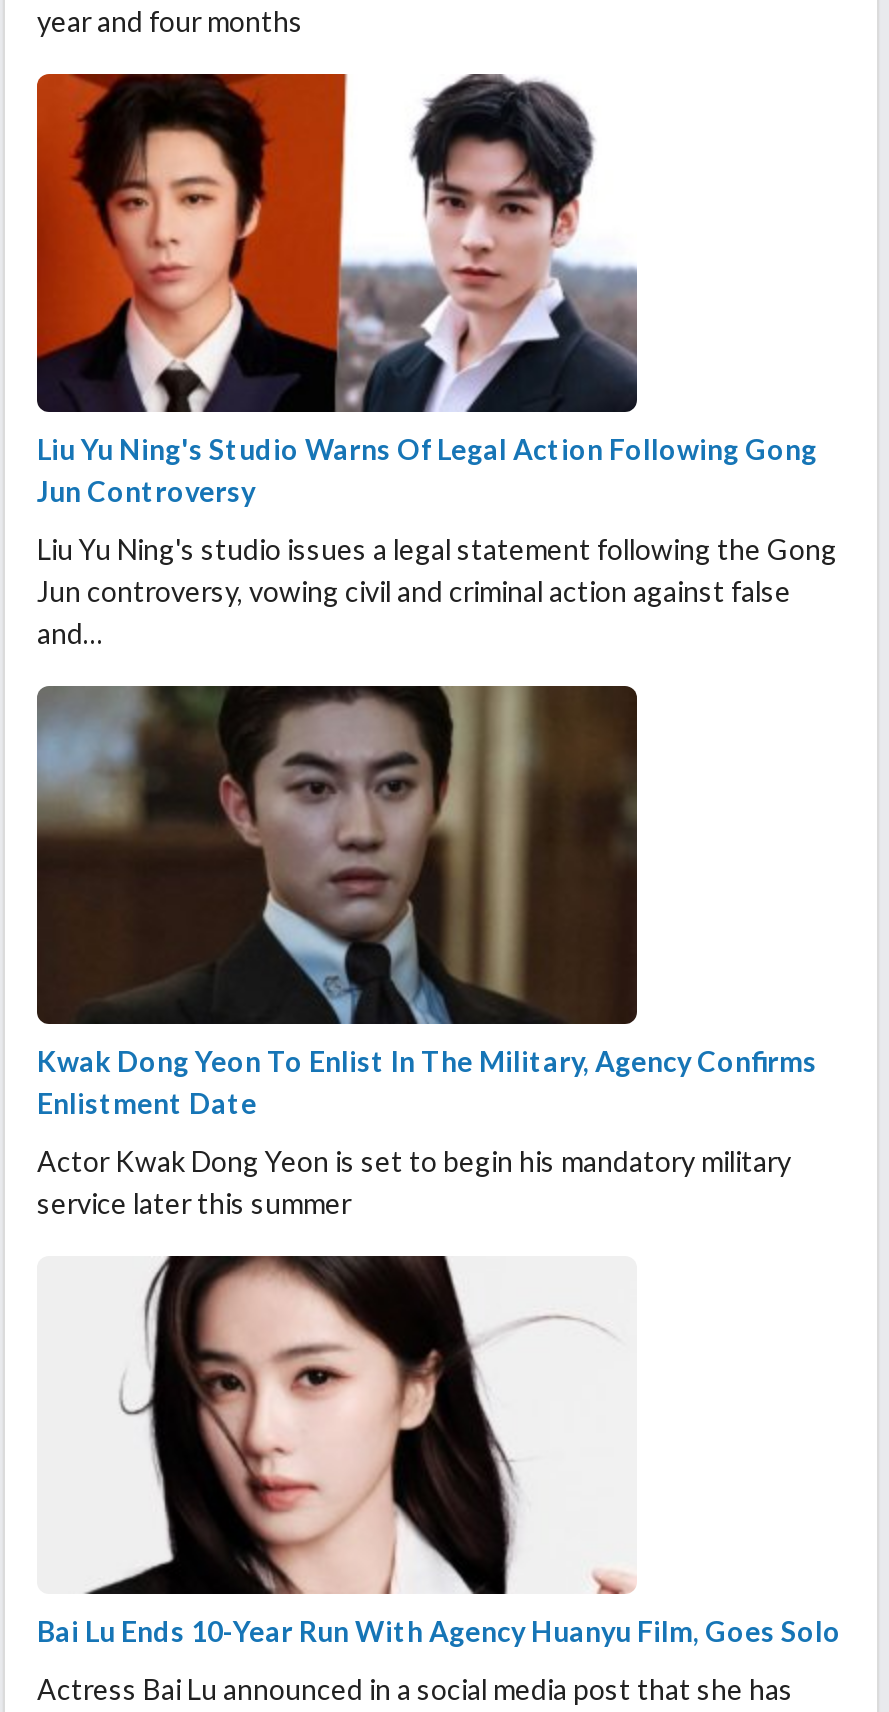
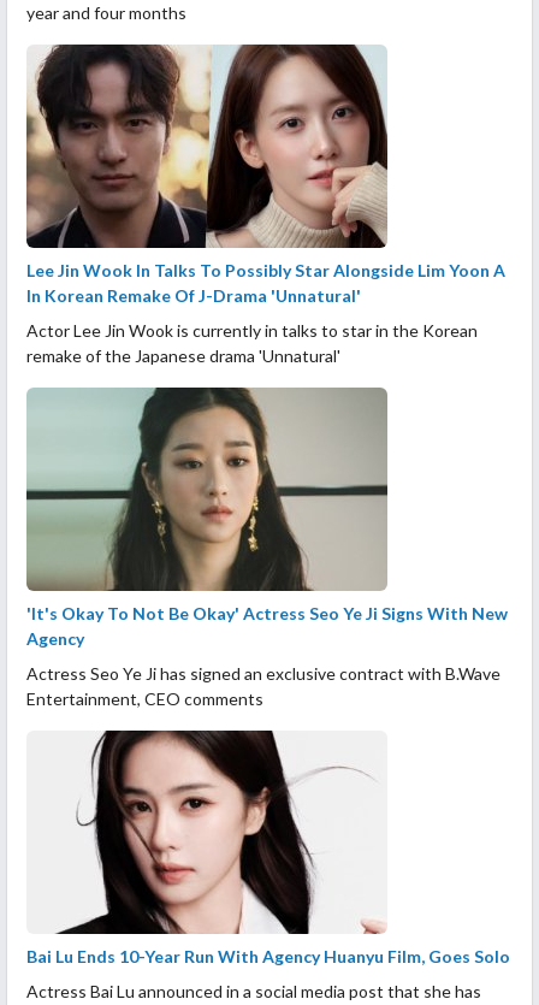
[35,72,817,508] [image] | Liu Yu Ning's Studio Warns Of Legal Action Following Gong | Jun Controversy -> [26,43,505,306] [image] | Lee Jin Wook In Talks To Possibly Star Alongside Lim Yoon A | In Korean Remake Of J-Drama 'Unnatural'
[37,532,837,650] Liu Yu Ning's studio issues a legal statement following the Gong | Jun controversy, vowing civil and criminal action against false | and… -> [26,320,478,366] Actor Lee Jin Wook is currently in talks to star in the Korean | remake of the Japanese drama 'Unnatural'
[37,686,817,1120] [image] | Kwak Dong Yeon To Enlist In The Military, Agency Confirms | Enlistment Date -> [26,388,508,649] [image] | 'It's Okay To Not Be Okay' Actress Seo Ye Ji Signs With New | Agency
[37,1144,791,1220] Actor Kwak Dong Yeon is set to begin his mandatory military | service later this summer -> [26,663,500,709] Actress Seo Ye Ji has signed an exclusive contract with B.Wave | Entertainment, CEO comments

